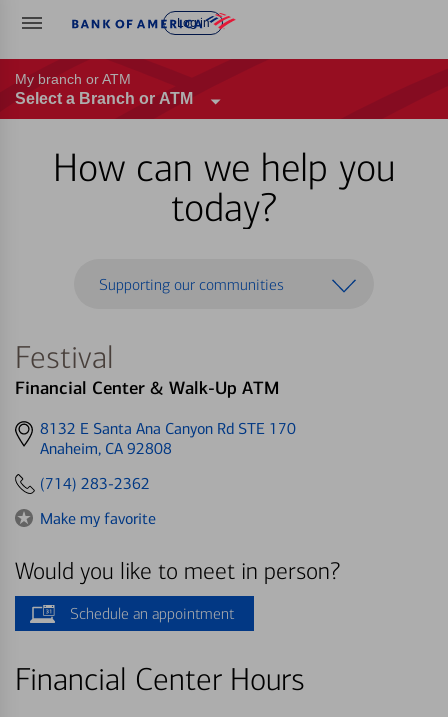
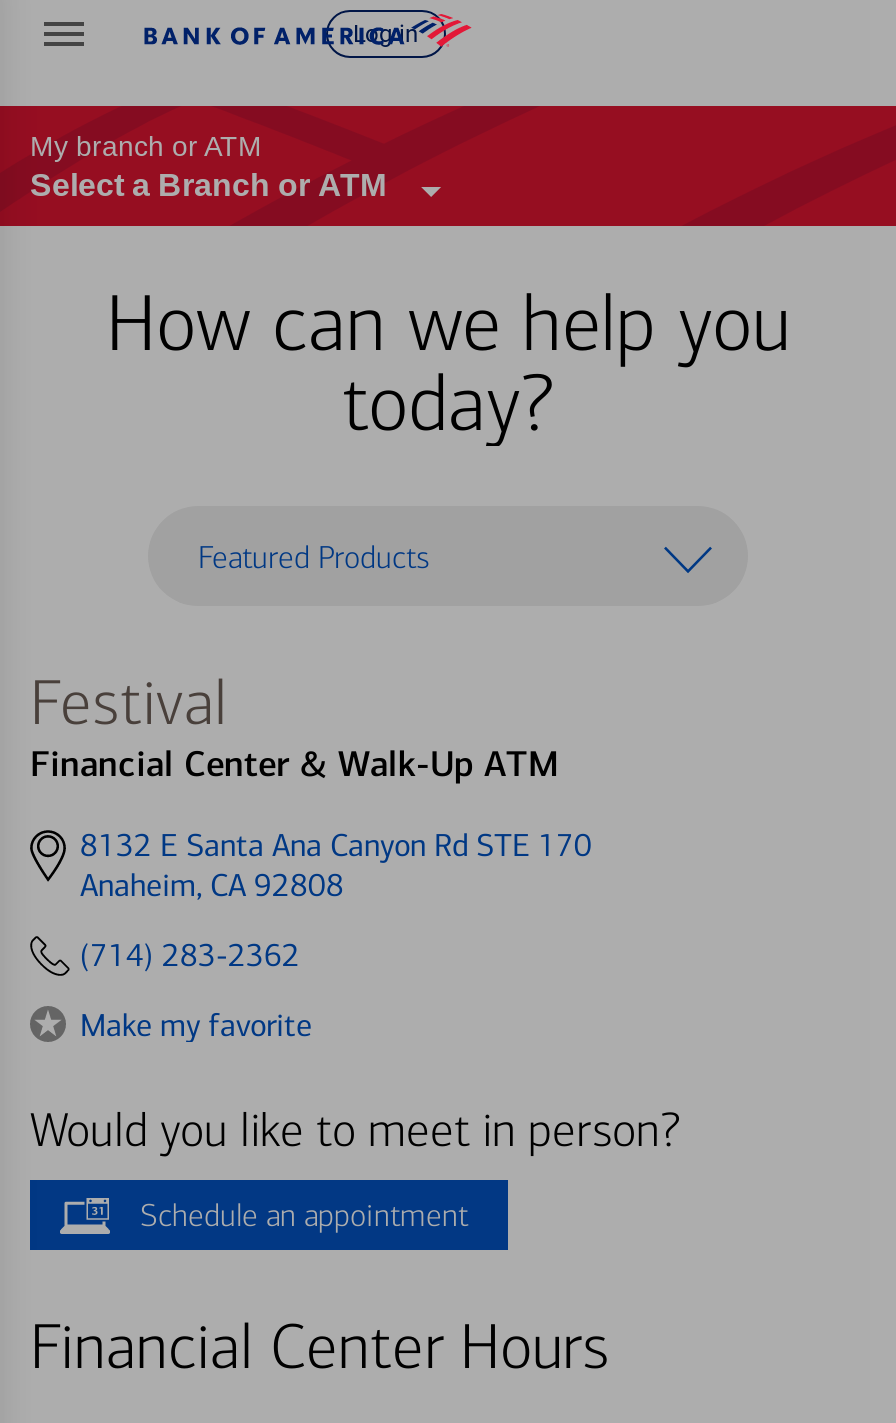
[99,274,284,293] Supporting our communities -> [198,537,430,575] Featured Products

